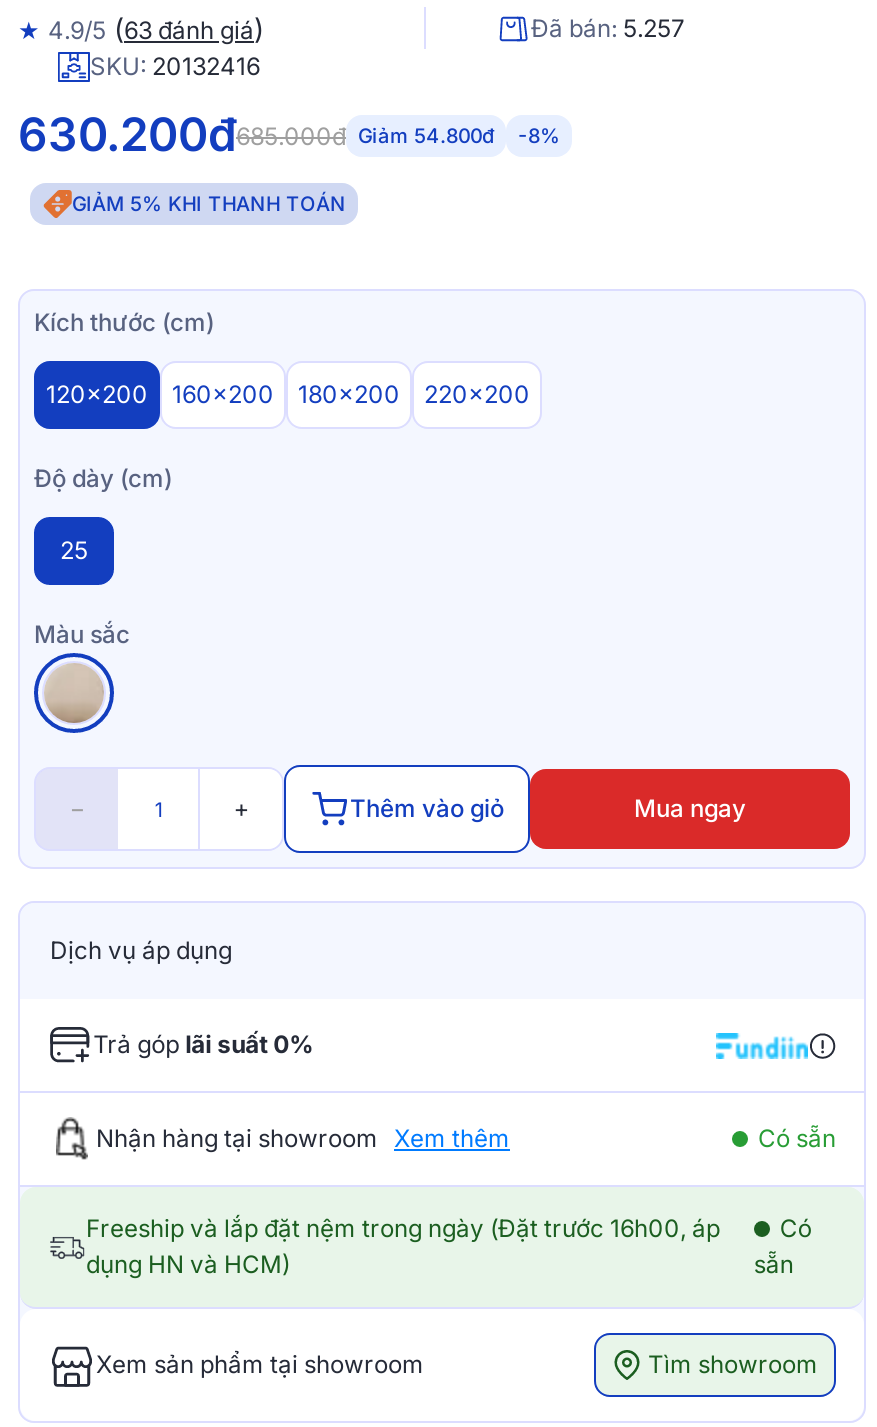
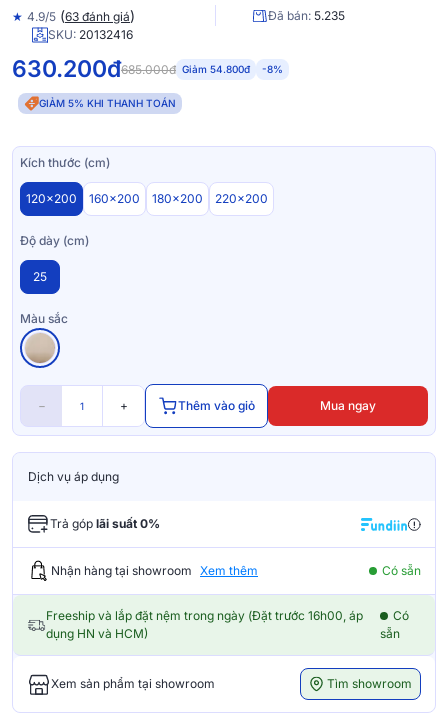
[531,13,685,43] Đã bán: 5.257 -> [268,8,345,23] Đã bán: 5.235

